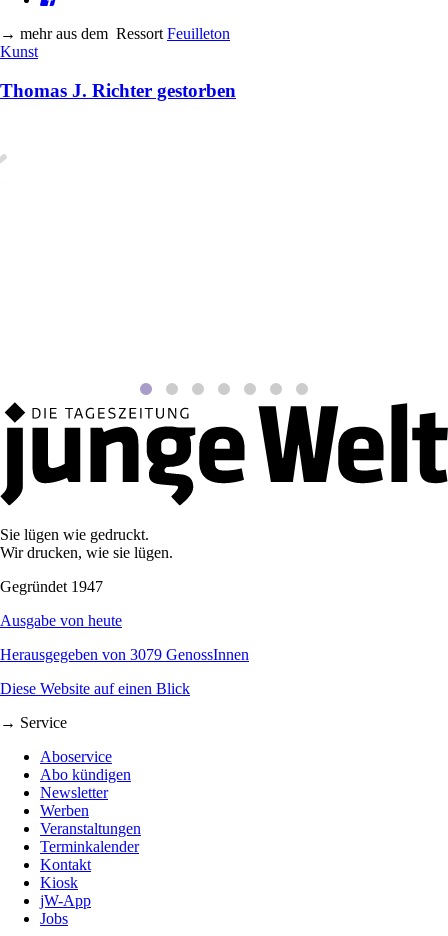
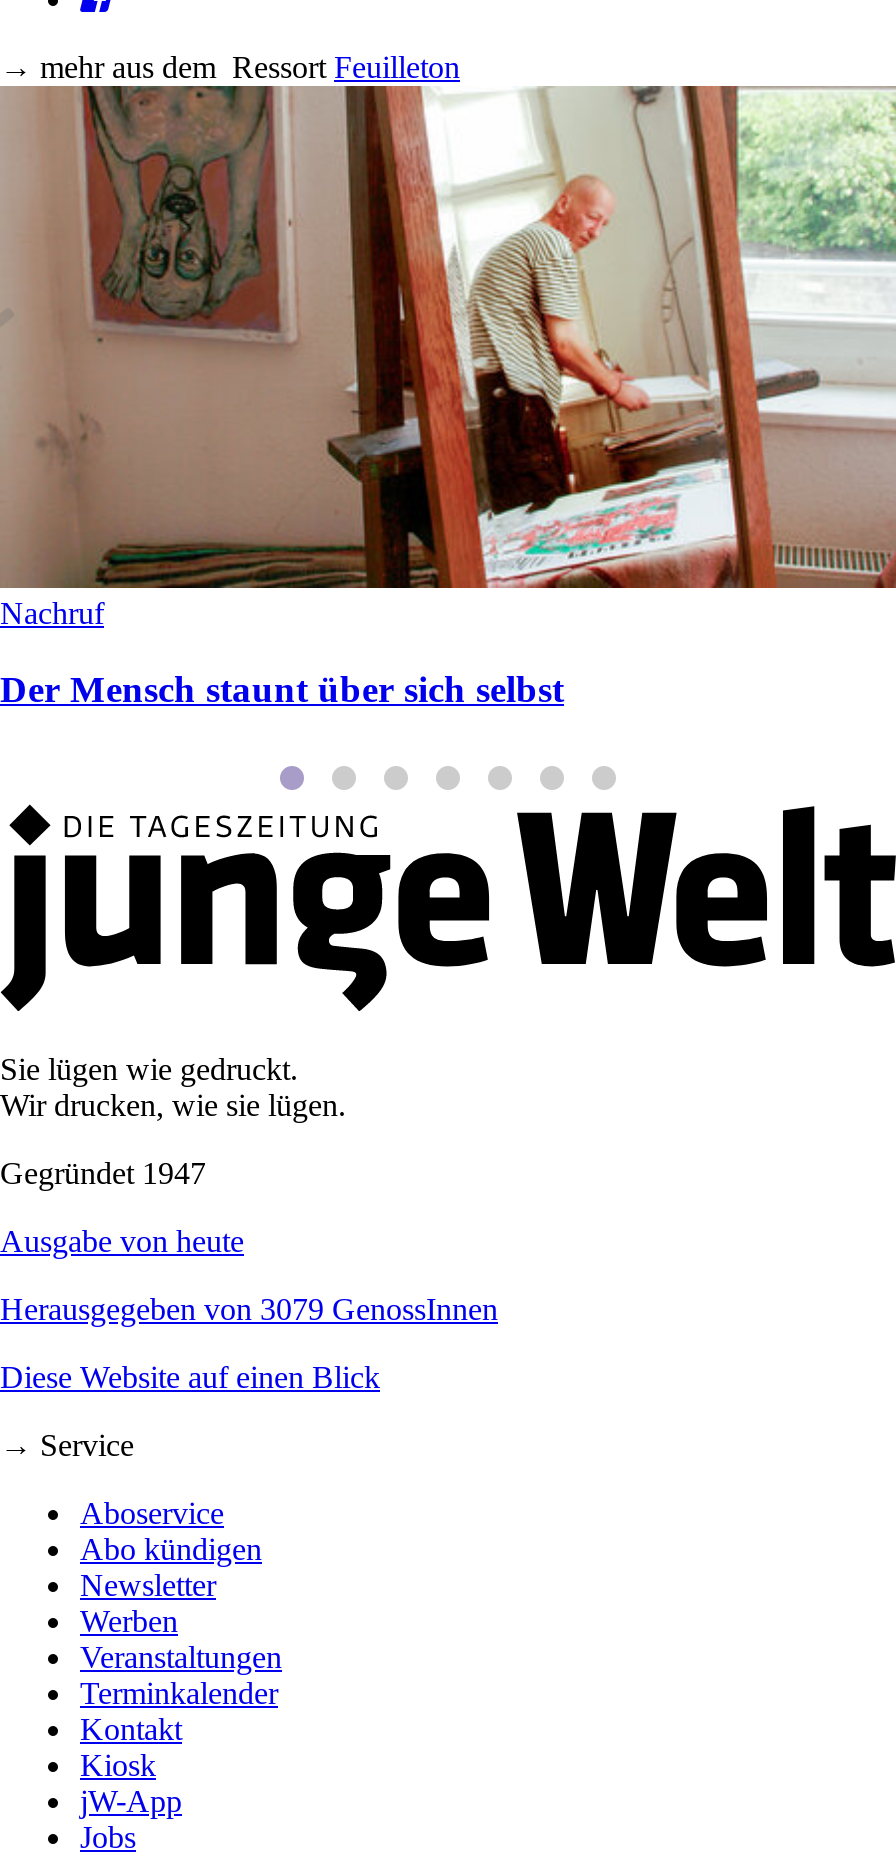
[0,43,38,60] Kunst -> [0,595,104,629] Nachruf
none -> [6,84,890,590] [image]
[0,79,236,100] Thomas J. Richter gestorben -> [0,669,564,711] Der Mensch staunt über sich selbst

